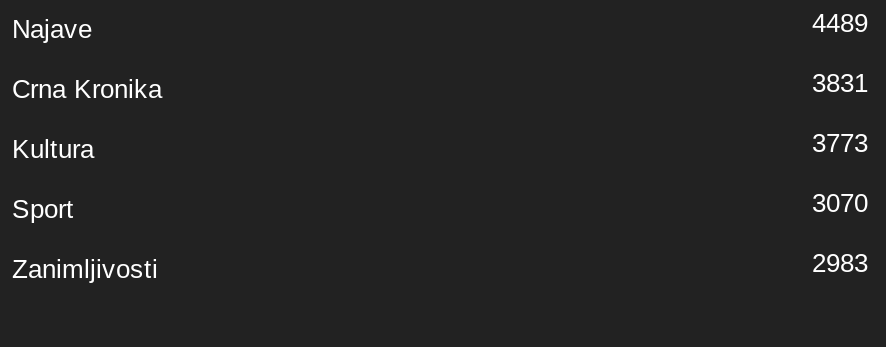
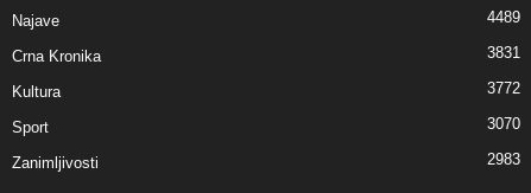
[812,128,868,158] 3773 -> [487,80,520,97] 3772

